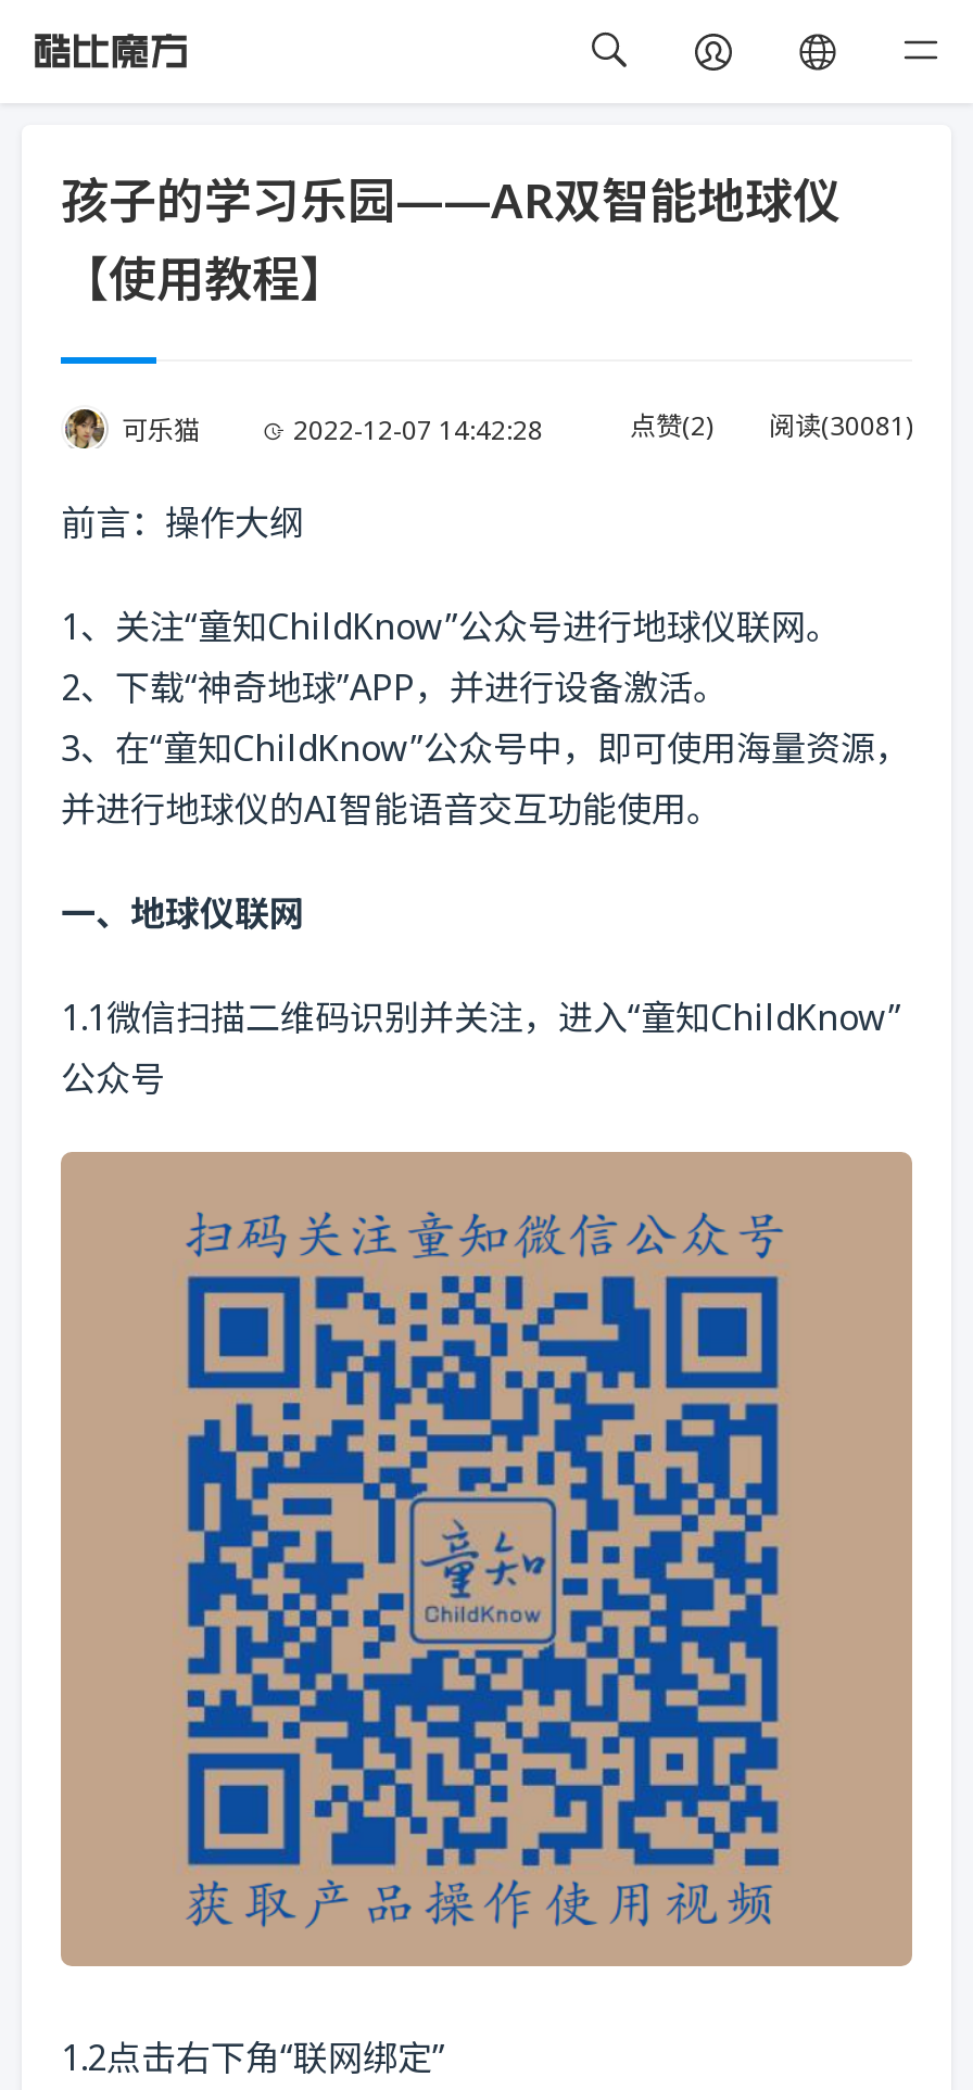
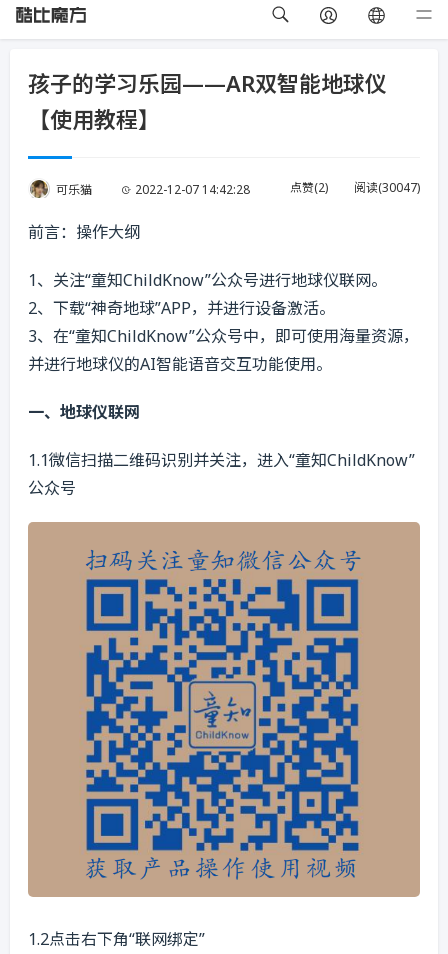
[630,407,912,444] 点赞(2) 阅读(30081) -> [290,179,420,196] 点赞(2) 阅读(30047)

